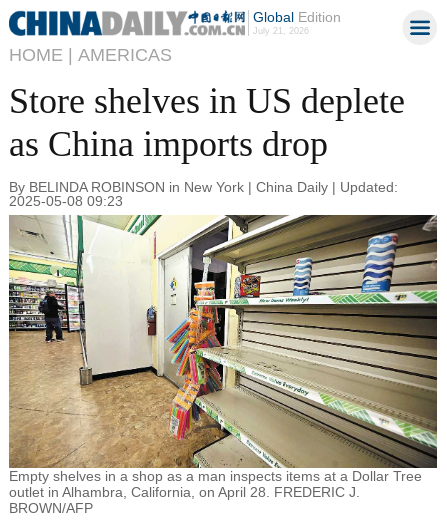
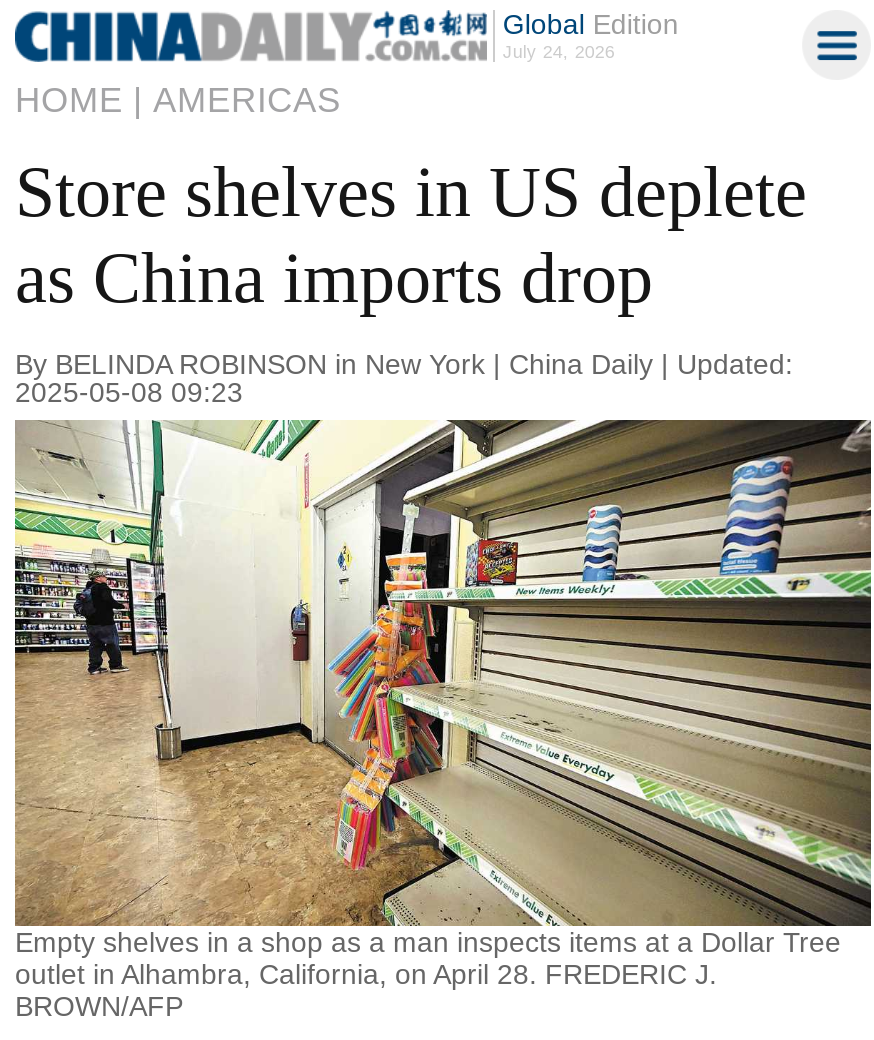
[253,26,309,36] July 21, 2026 -> [503,42,615,62] July 24, 2026

